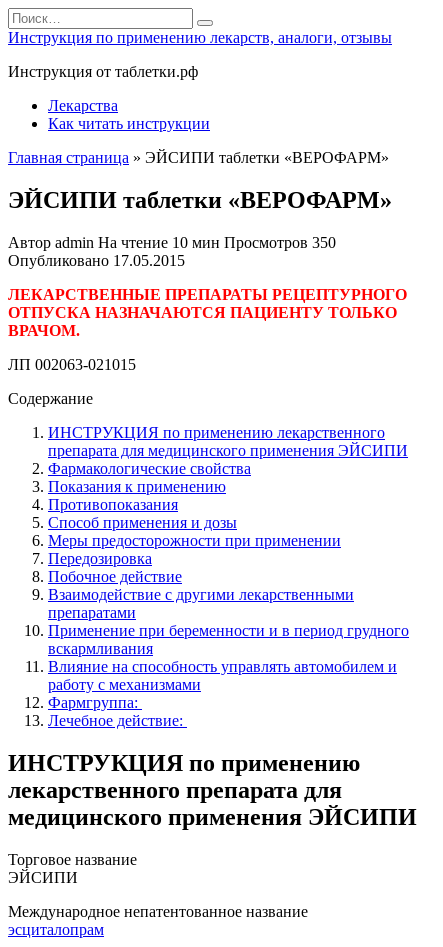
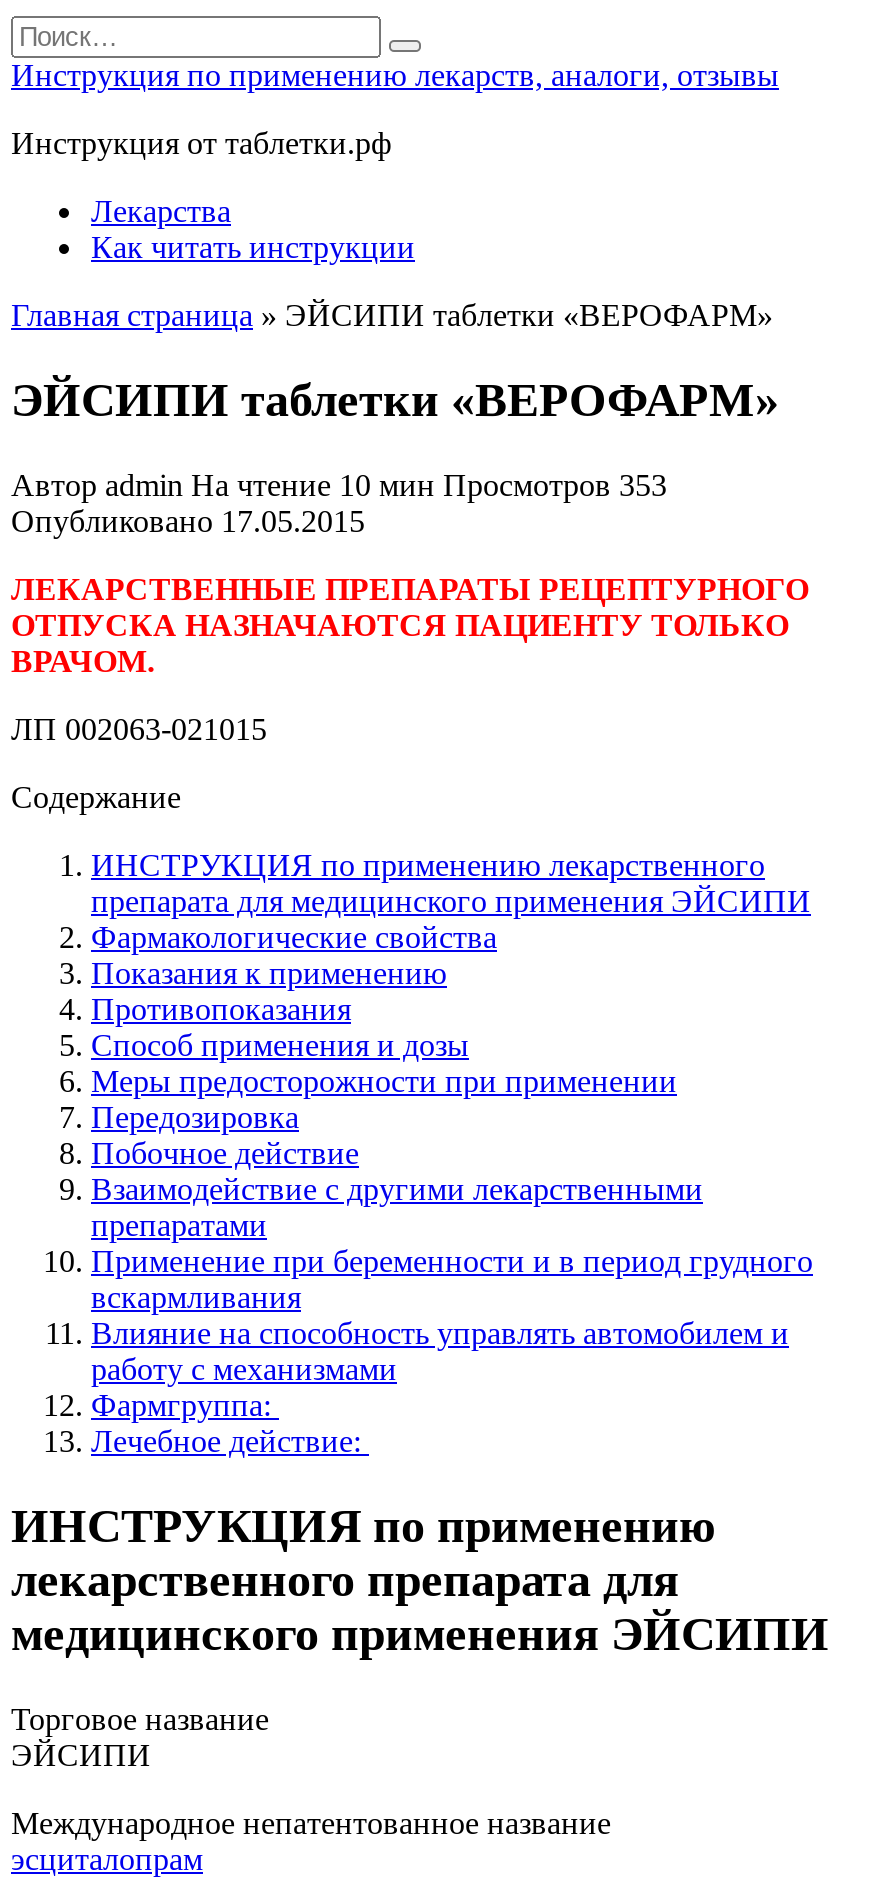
[8,234,336,251] Автор admin На чтение 10 мин Просмотров 350 -> [11,468,667,502] Автор admin На чтение 10 мин Просмотров 353

